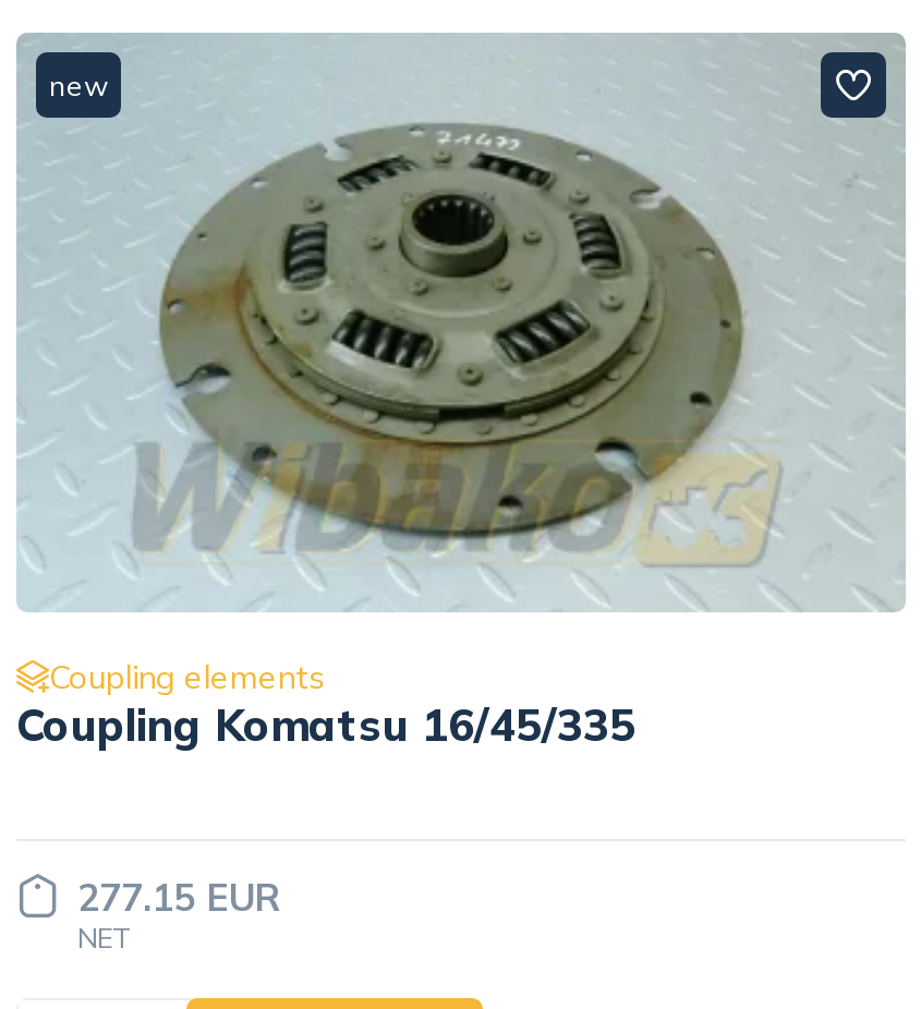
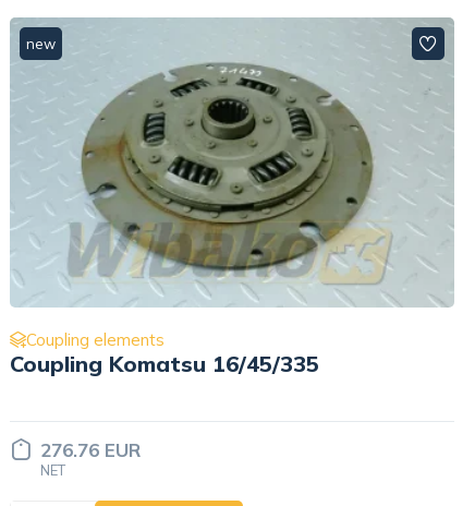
[77,873,278,919] 277.15 EUR -> [40,438,141,461] 276.76 EUR

